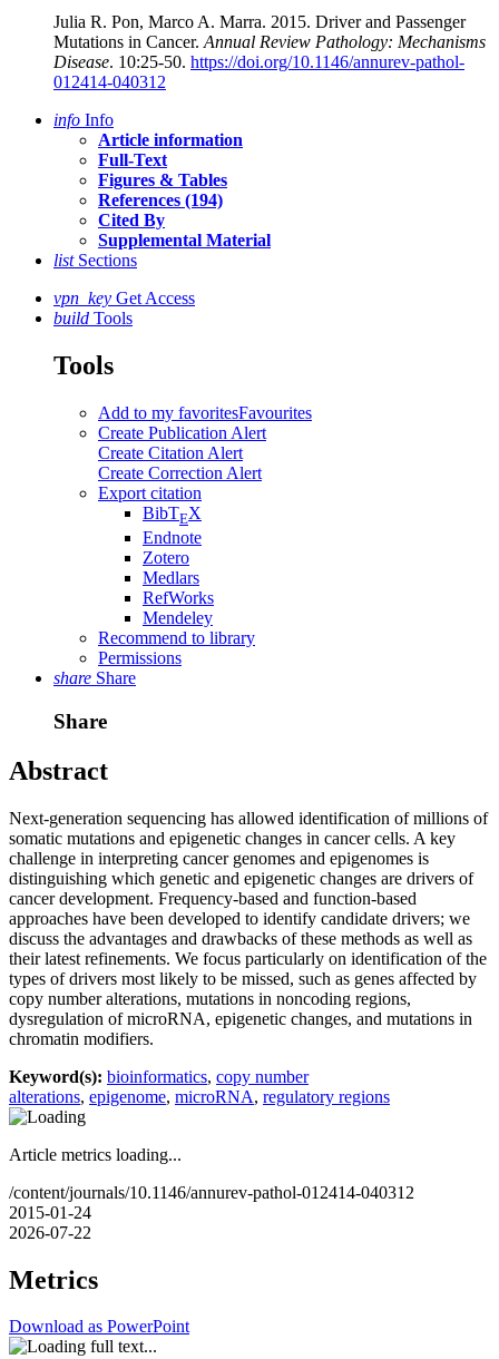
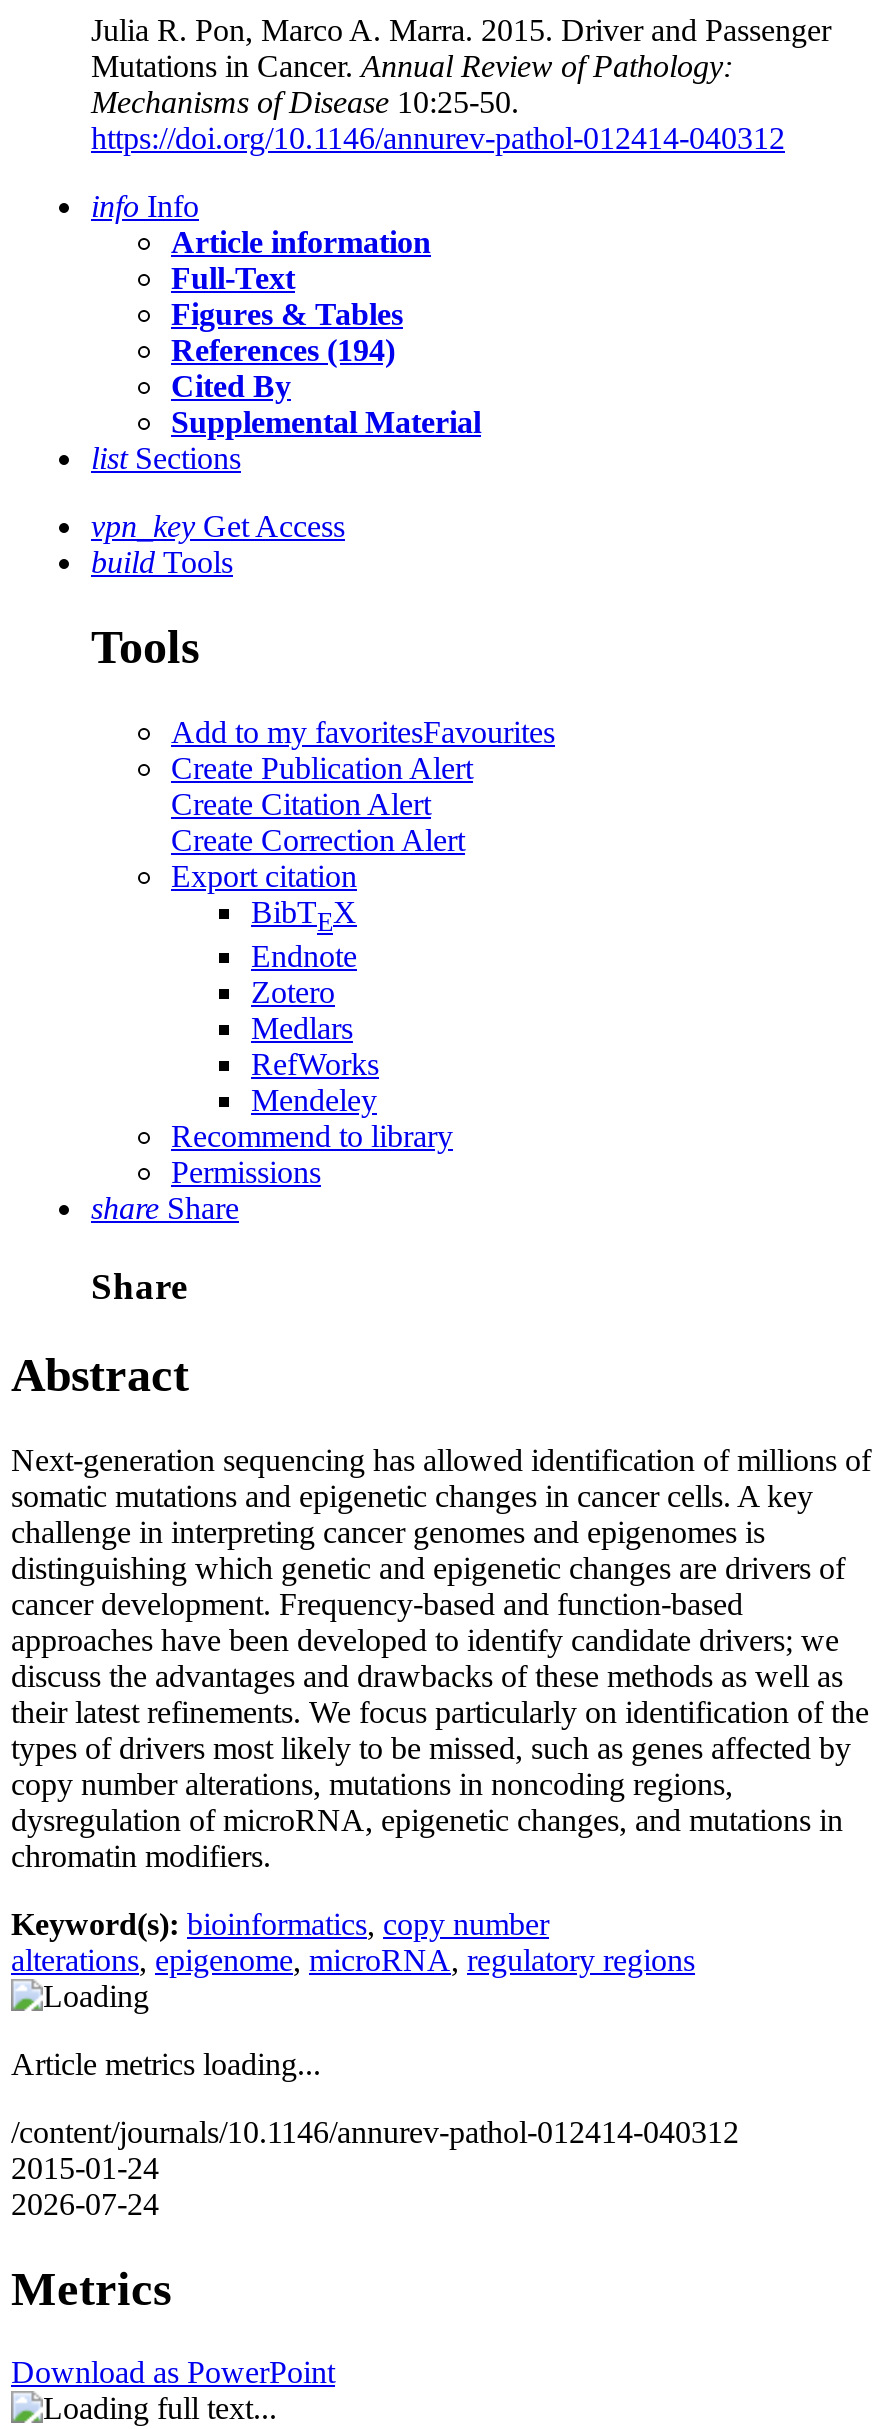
[53,32,486,91] Mutations in Cancer. Annual Review Pathology: Mechanisms | Disease. 10:25-50. https://doi.org/10.1146/annurev-pathol- | 012414-040312 -> [91,49,785,155] Mutations in Cancer. Annual Review of Pathology: | Mechanisms of Disease 10:25-50. | https://doi.org/10.1146/annurev-pathol-012414-040312
[9,1223,91,1242] 2026-07-22 -> [11,2186,159,2220] 2026-07-24

